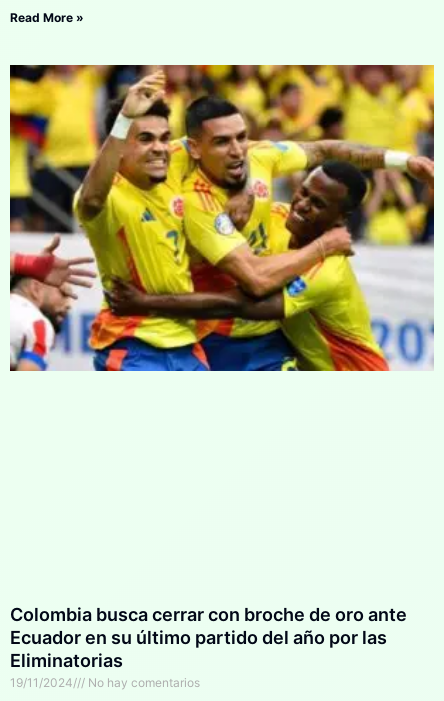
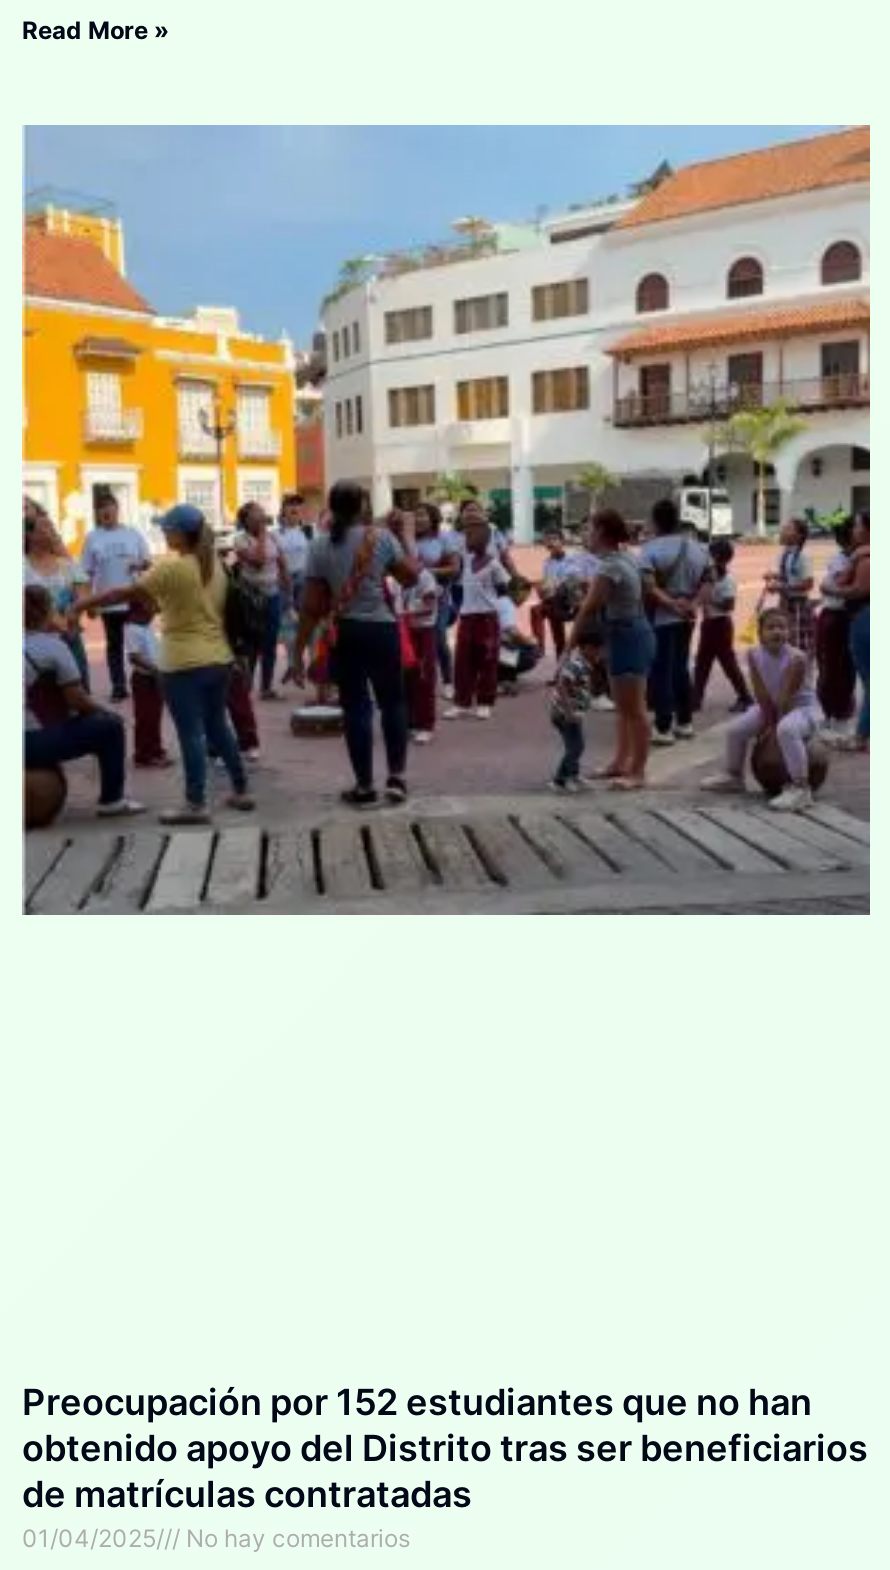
[9,64,435,372] [image] -> [20,125,872,917] [image]
[10,604,407,690] Colombia busca cerrar con broche de oro ante | Ecuador en su último partido del año por las | Eliminatorias | 19/11/2024 -> [22,1382,868,1554] Preocupación por 152 estudiantes que no han | obtenido apoyo del Distrito tras ser beneficiarios | de matrículas contratadas | 01/04/2025

